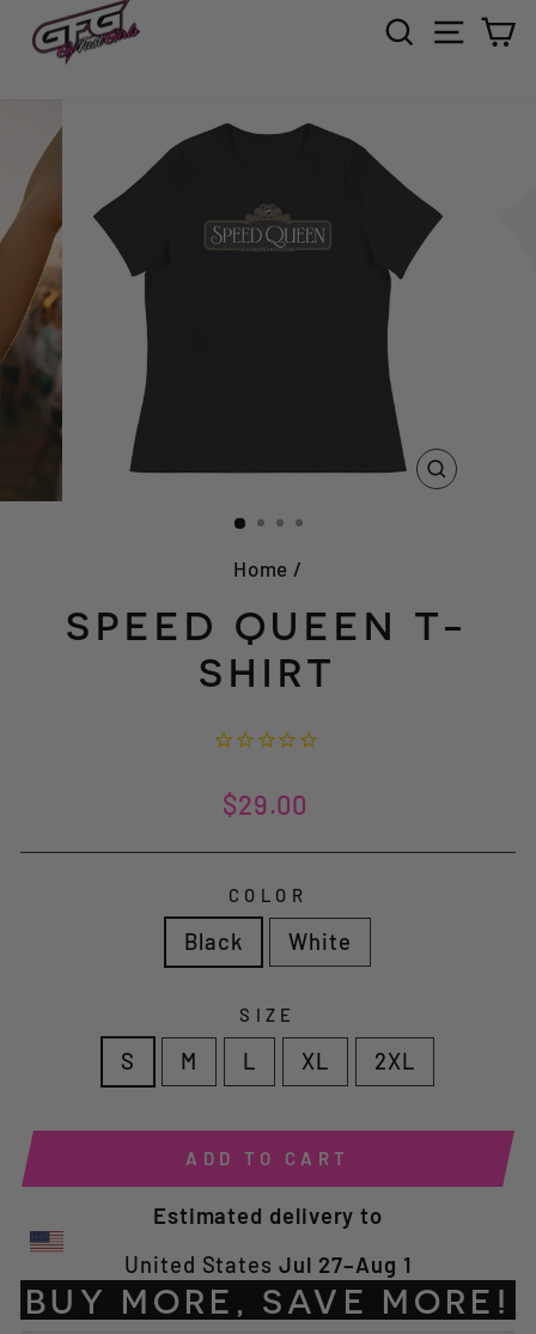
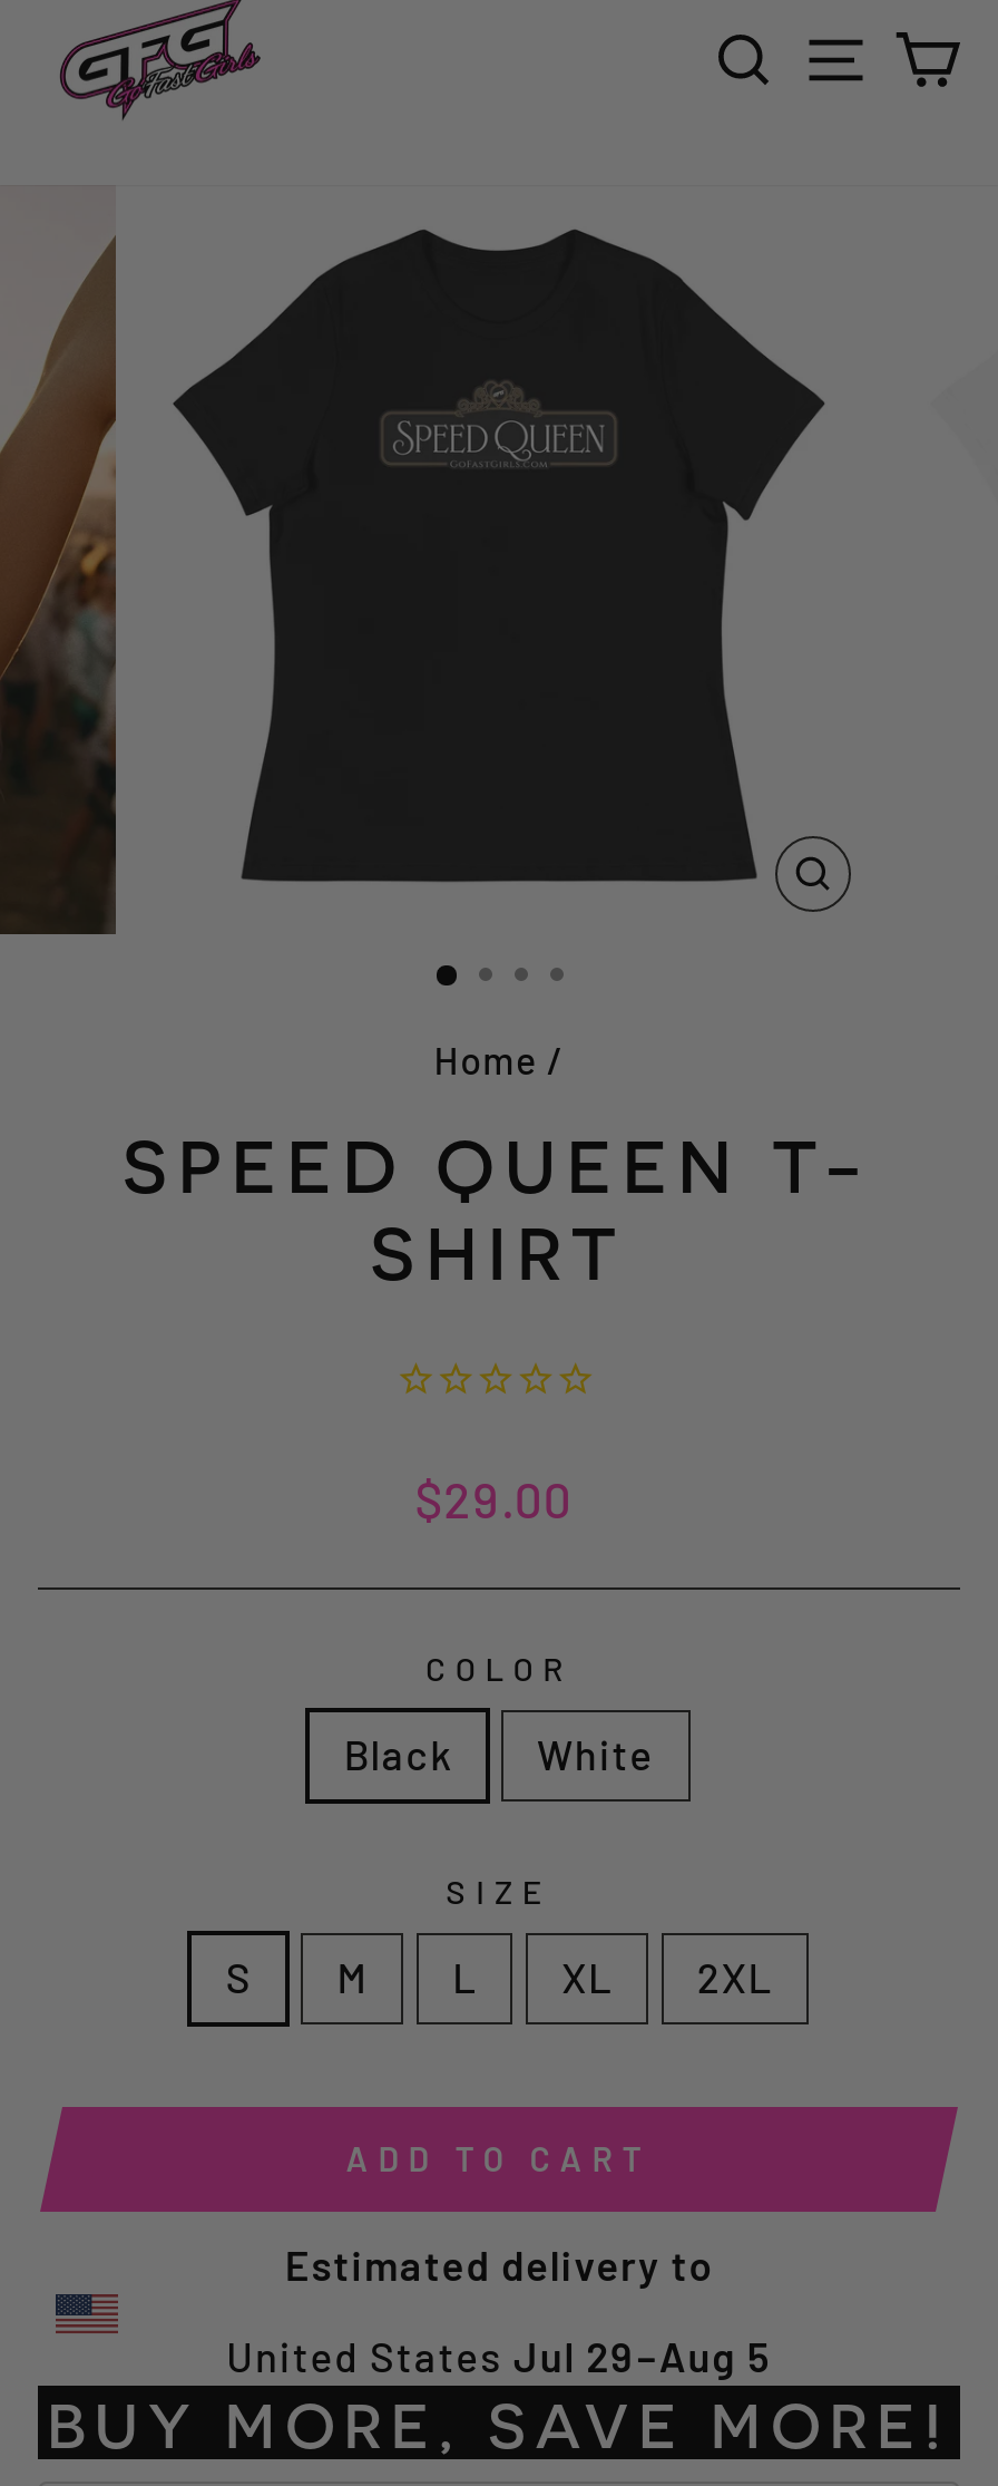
[125,1251,411,1278] United States Jul 27–Aug 1 -> [226,2332,772,2381] United States Jul 29–Aug 5

